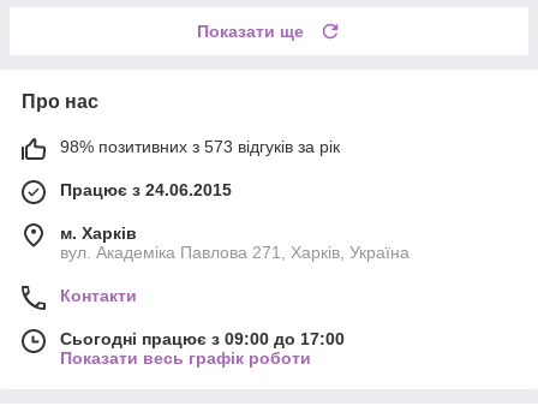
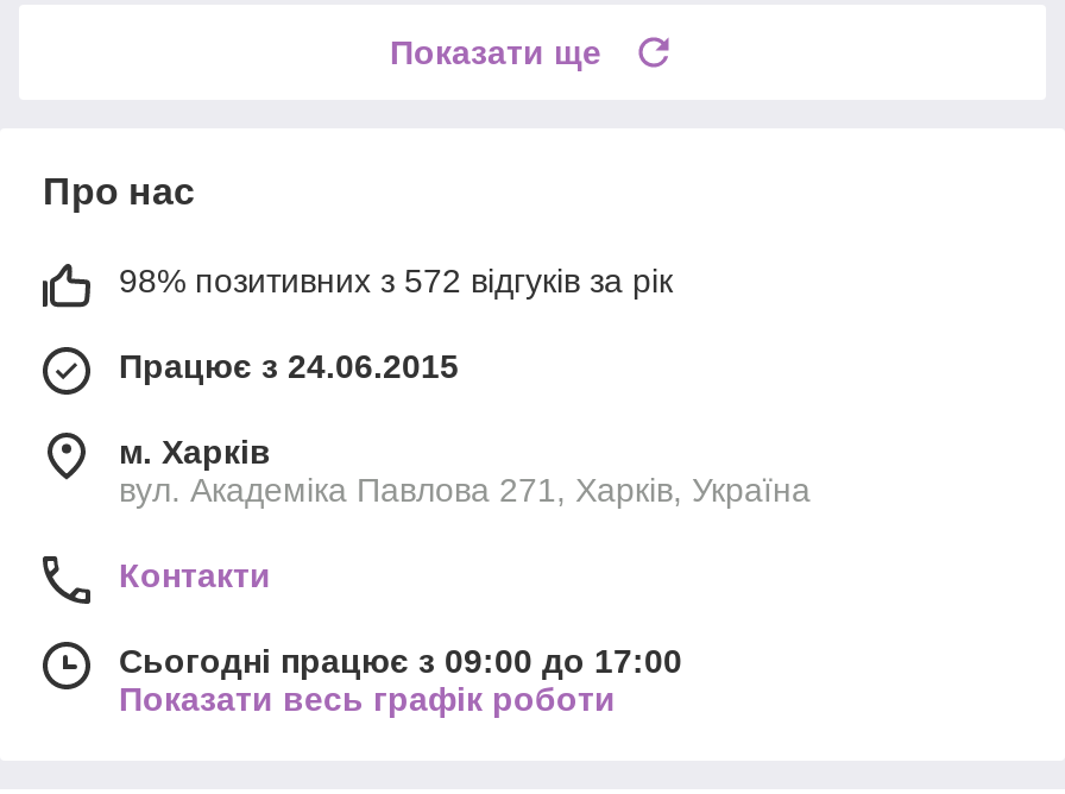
[60,137,340,157] 98% позитивних з 573 відгуків за рік -> [119,262,673,300] 98% позитивних з 572 відгуків за рік

